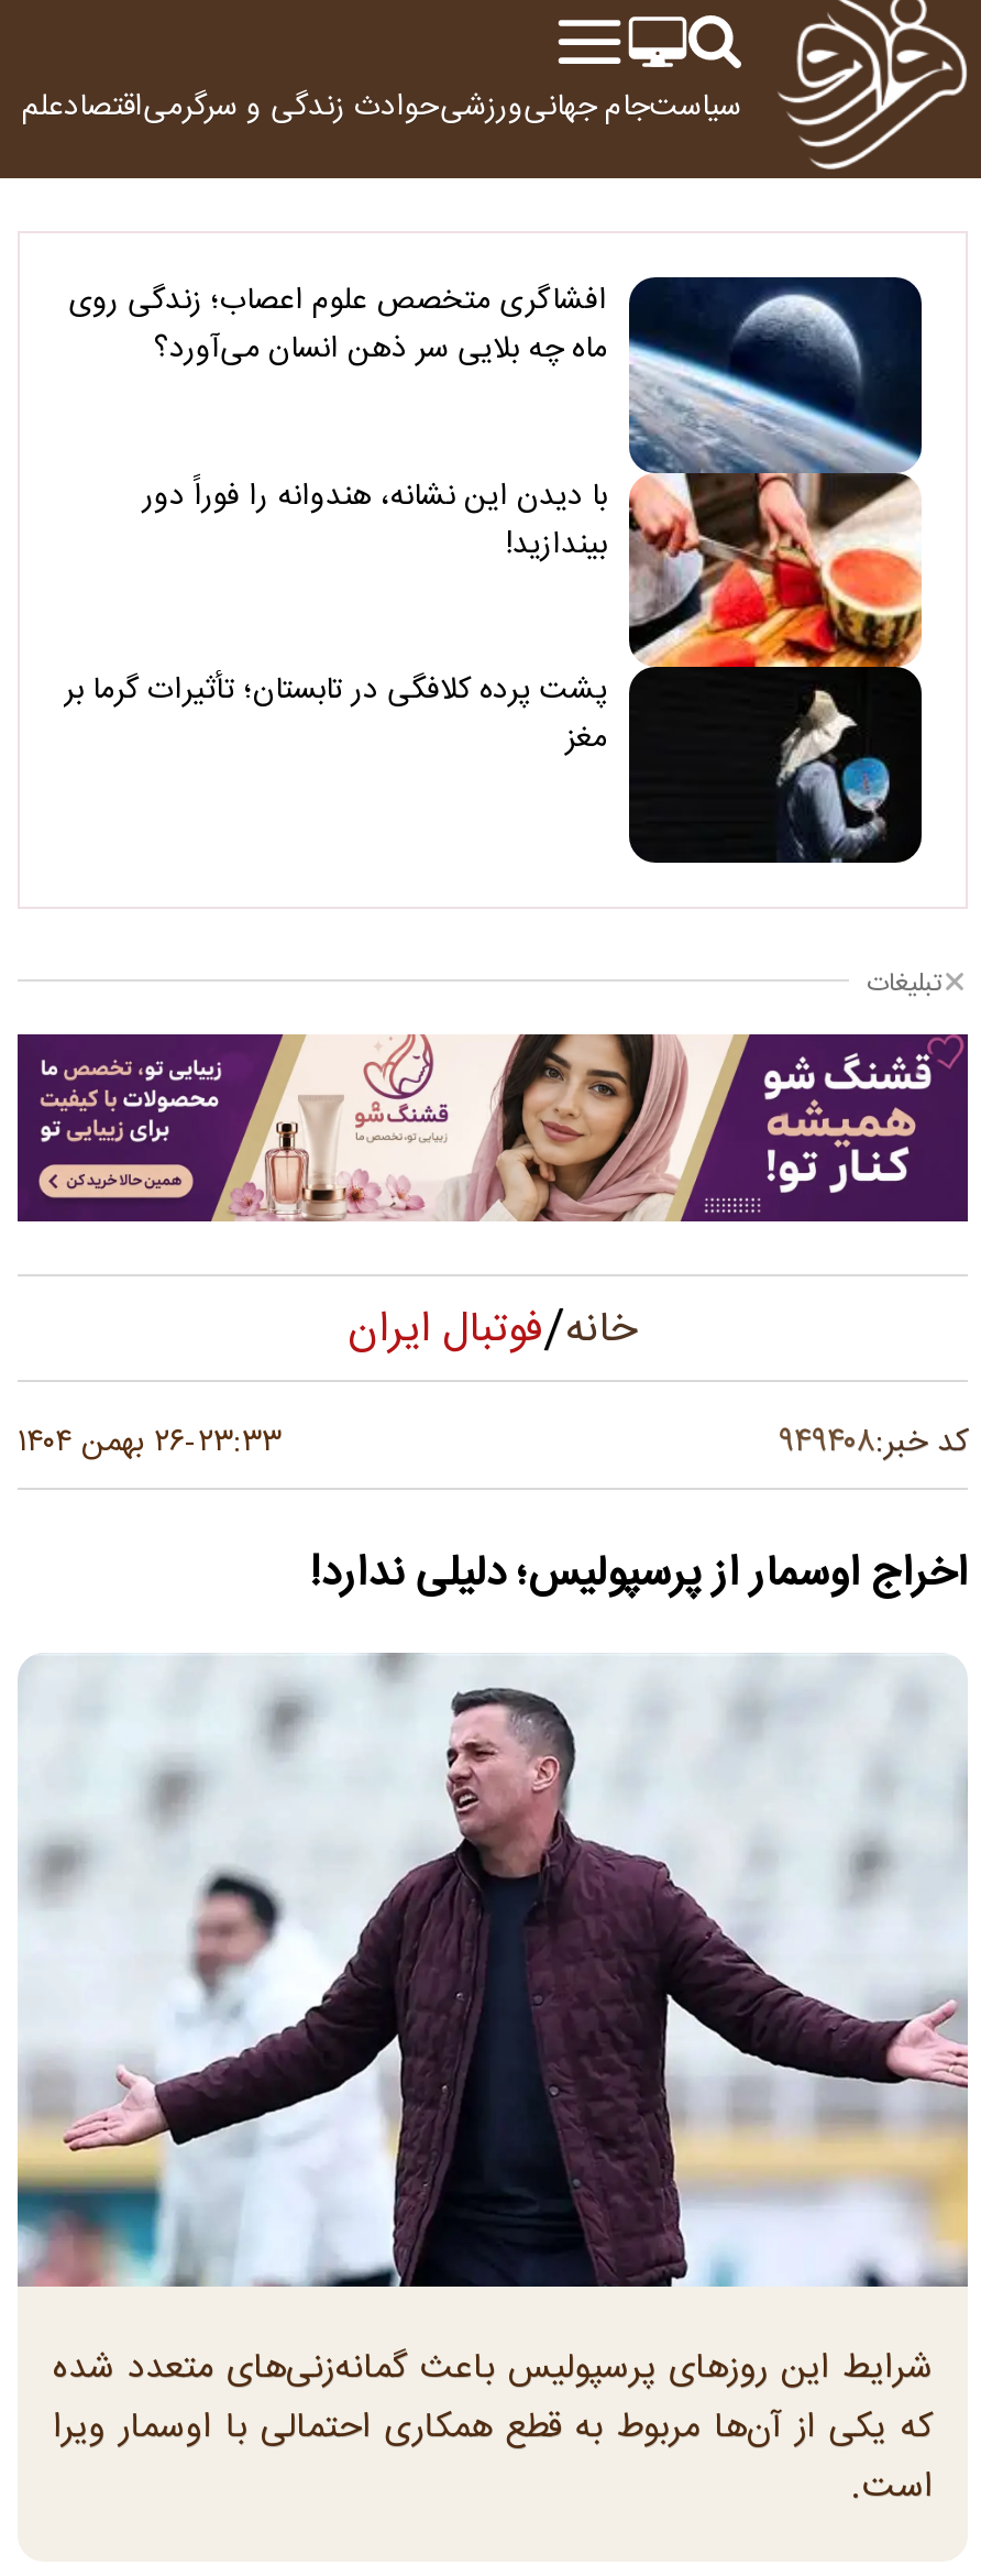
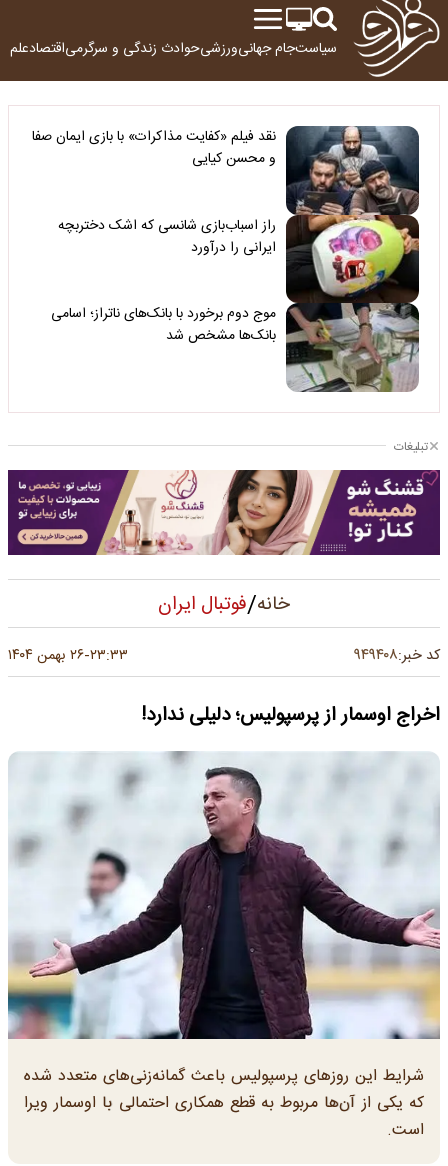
[68,275,924,865] [image] | افشاگری متخصص علوم اعصاب؛ زندگی روی | ماه چه بلایی سر ذهن انسان می‌آورد؟ -> [32,125,420,393] [image] | نقد فیلم «کفایت مذاکرات» با بازی ایمان صفا | و محسن کیایی
[143,470,607,569] با دیدن این نشانه، هندوانه را فوراً دور | بیندازید! -> [58,214,276,259] راز اسباب‌بازی شانسی که اشک دختربچه | ایرانی را درآورد
[64,666,607,765] پشت پرده کلافگی در تابستان؛ تأثیرات گرما بر | مغز -> [51,302,276,347] موج دوم برخورد با بانک‌های ناتراز؛ اسامی | بانک‌ها مشخص شد

